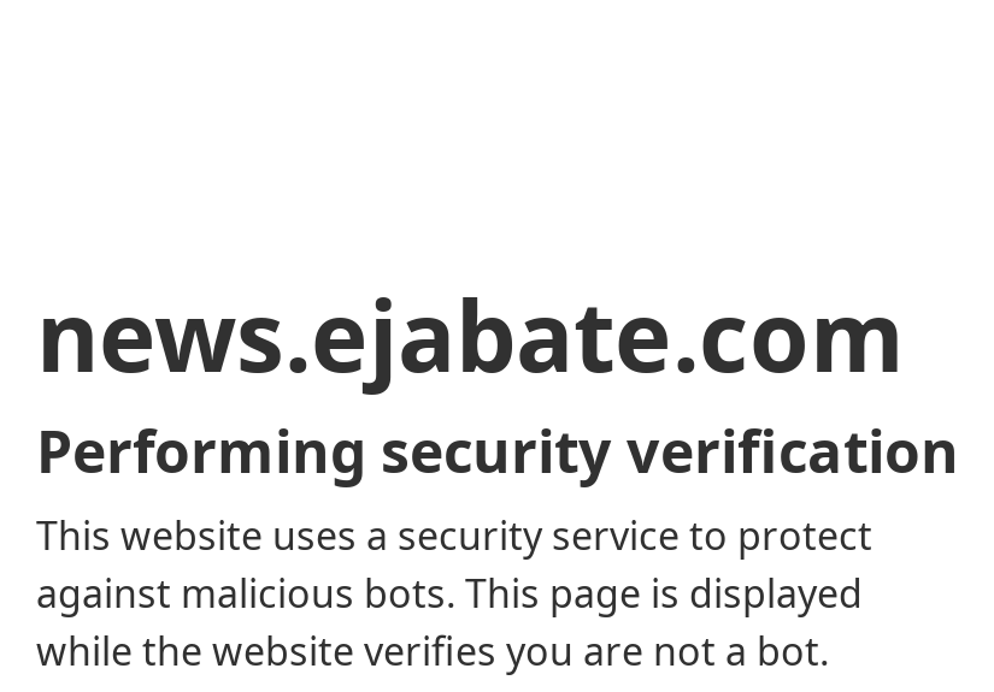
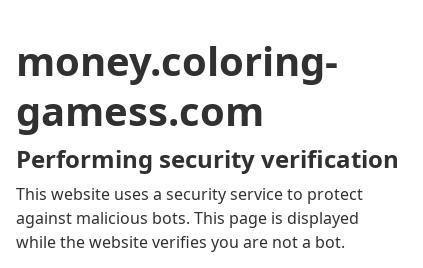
[36,268,904,401] news.ejabate.com -> [16,33,338,138] money.coloring- | gamess.com

